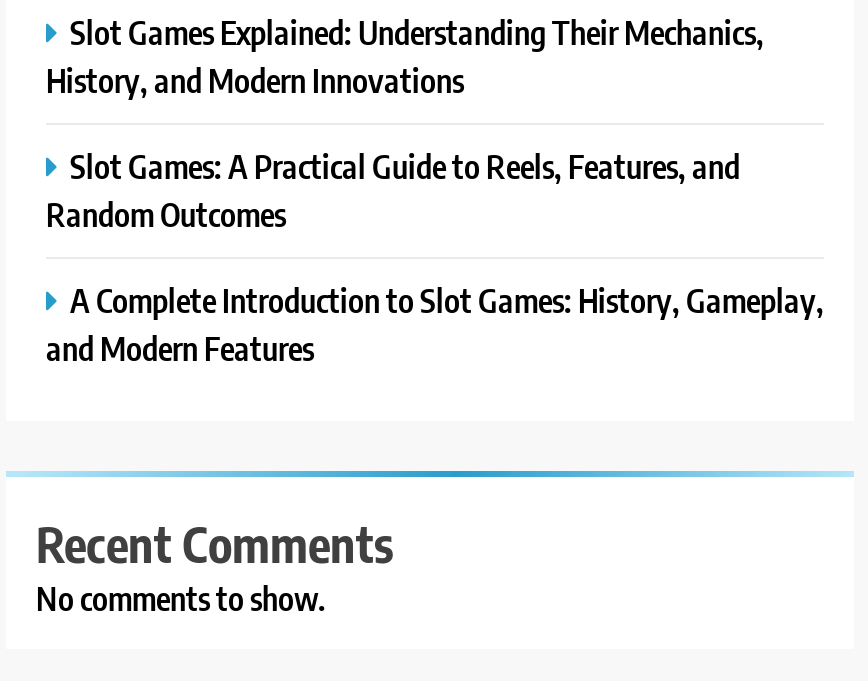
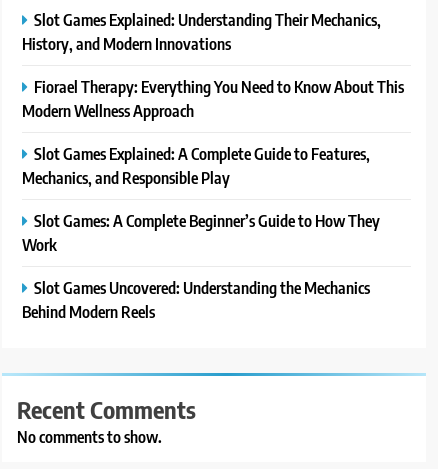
[46,145,824,369] Slot Games: A Practical Guide to Reels, Features, and | Random Outcomes | A Complete Introduction to Slot Games: History, Gameplay, | and Modern Features -> [22,76,404,322] Fiorael Therapy: Everything You Need to Know About This | Modern Wellness Approach | Slot Games Explained: A Complete Guide to Features, | Mechanics, and Responsible Play | Slot Games: A Complete Beginner’s Guide to How They | Work | Slot Games Uncovered: Understanding the Mechanics | Behind Modern Reels

